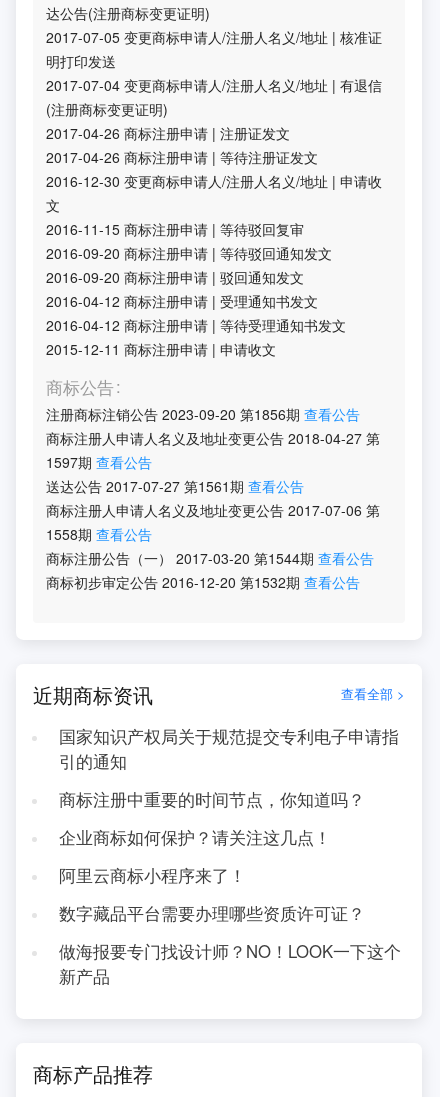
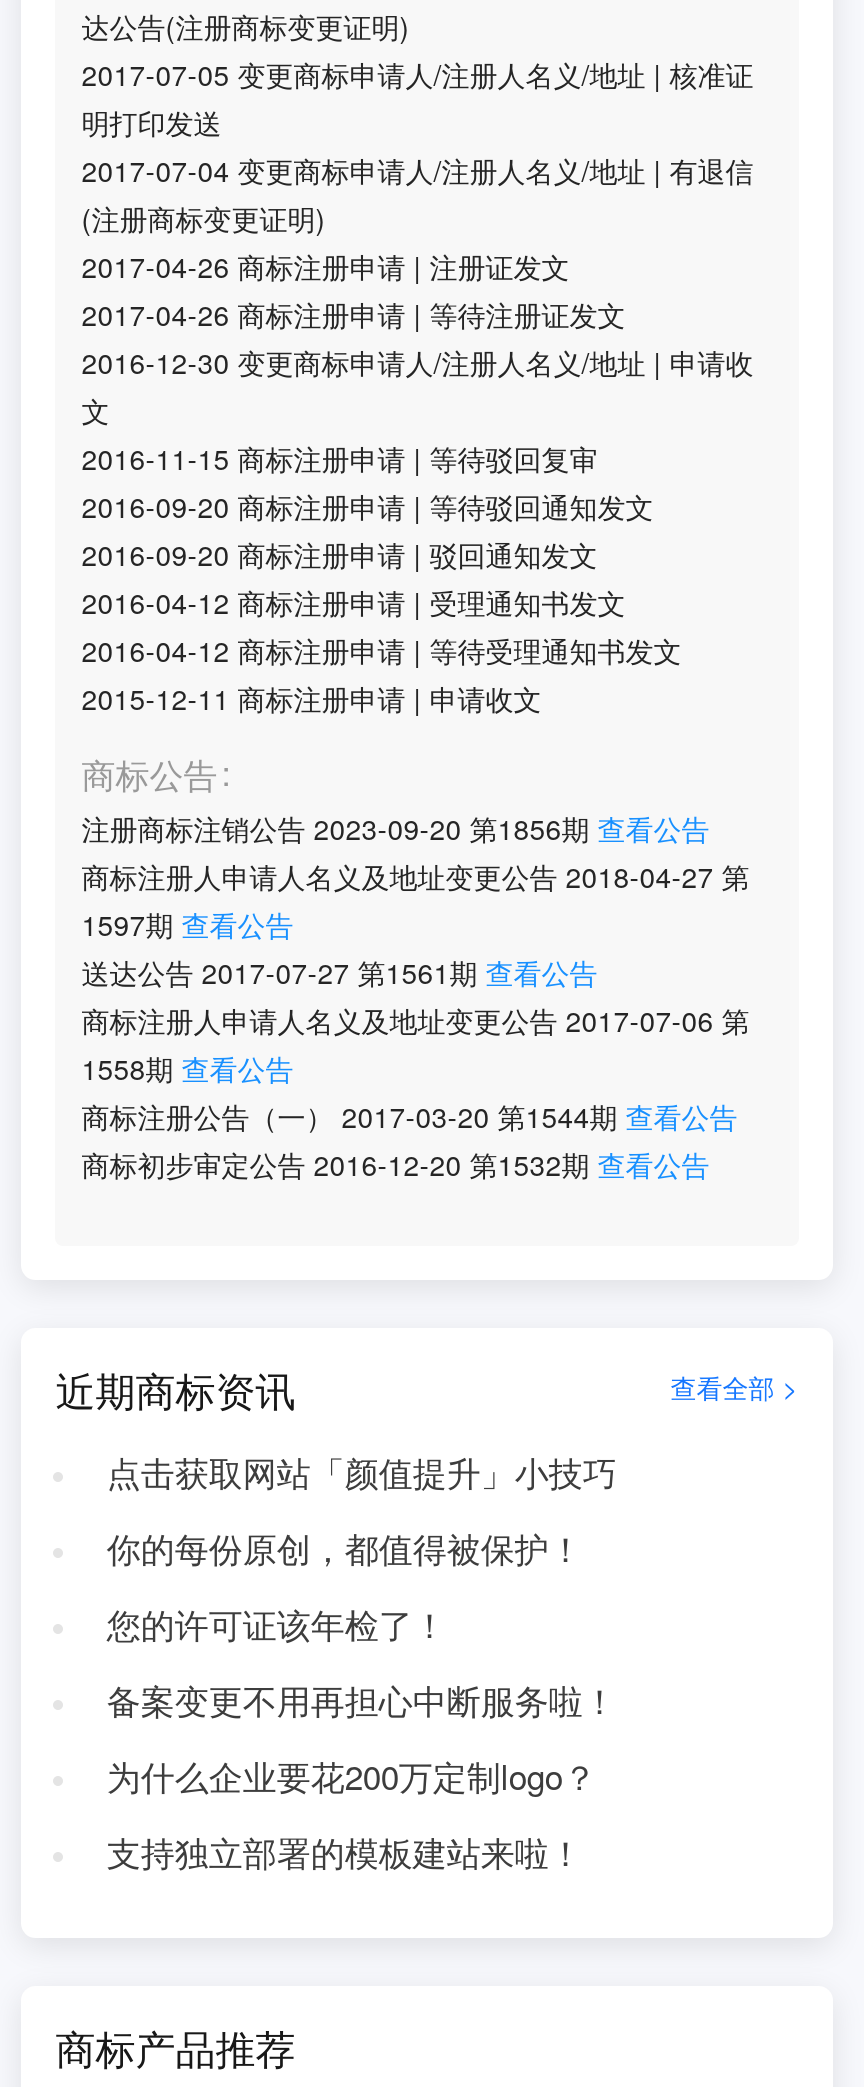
[59,724,399,773] 国家知识产权局关于规范提交专利电子申请指 | 引的通知 -> [107,1448,617,1496] 点击获取网站「颜值提升」小技巧
[59,787,365,811] 商标注册中重要的时间节点，你知道吗？ -> [107,1524,583,1572] 你的每份原创，都值得被保护！
[59,825,331,849] 企业商标如何保护？请关注这几点！ -> [107,1600,447,1648] 您的许可证该年检了！
[59,863,246,887] 阿里云商标小程序来了！ -> [107,1676,617,1724] 备案变更不用再担心中断服务啦！
[59,901,365,925] 数字藏品平台需要办理哪些资质许可证？ -> [107,1752,597,1800] 为什么企业要花200万定制logo？
[59,939,401,988] 做海报要专门找设计师？NO！LOOK一下这个 | 新产品 -> [107,1828,583,1876] 支持独立部署的模板建站来啦！

